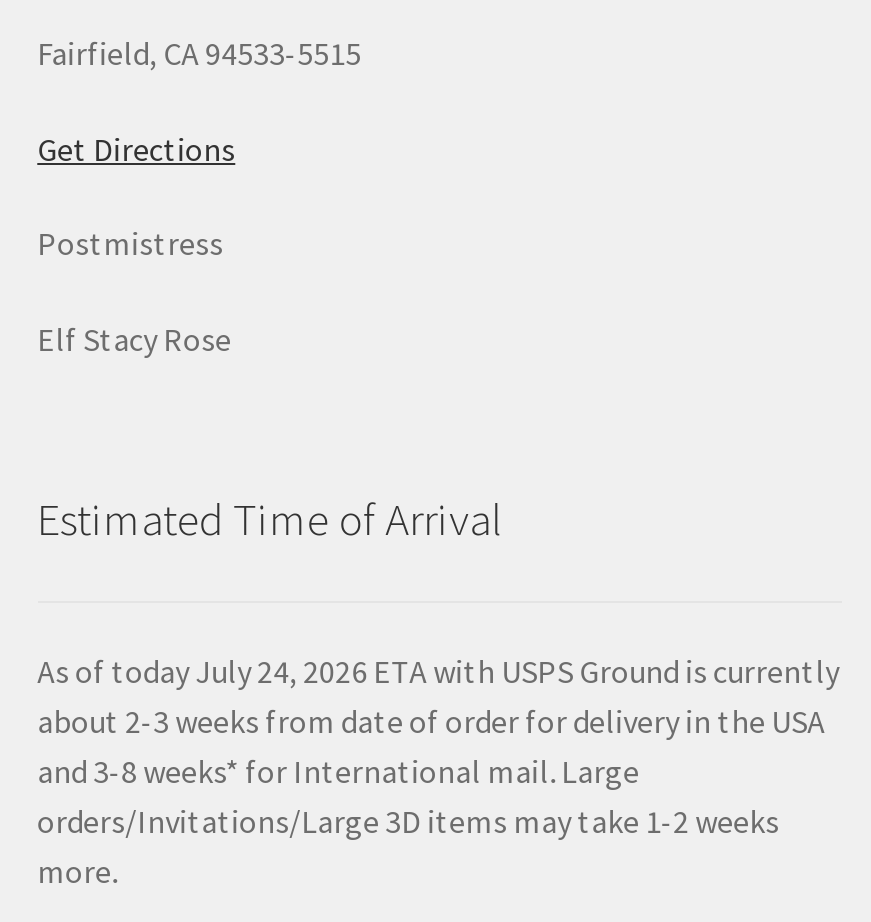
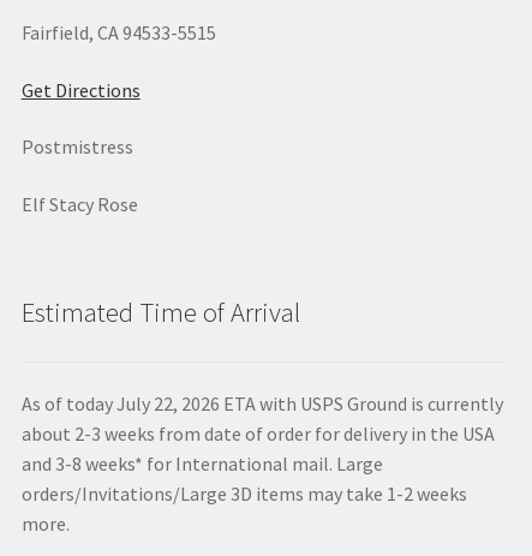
[37,652,839,692] As of today July 24, 2026 ETA with USPS Ground is currently -> [21,392,503,416] As of today July 22, 2026 ETA with USPS Ground is currently

